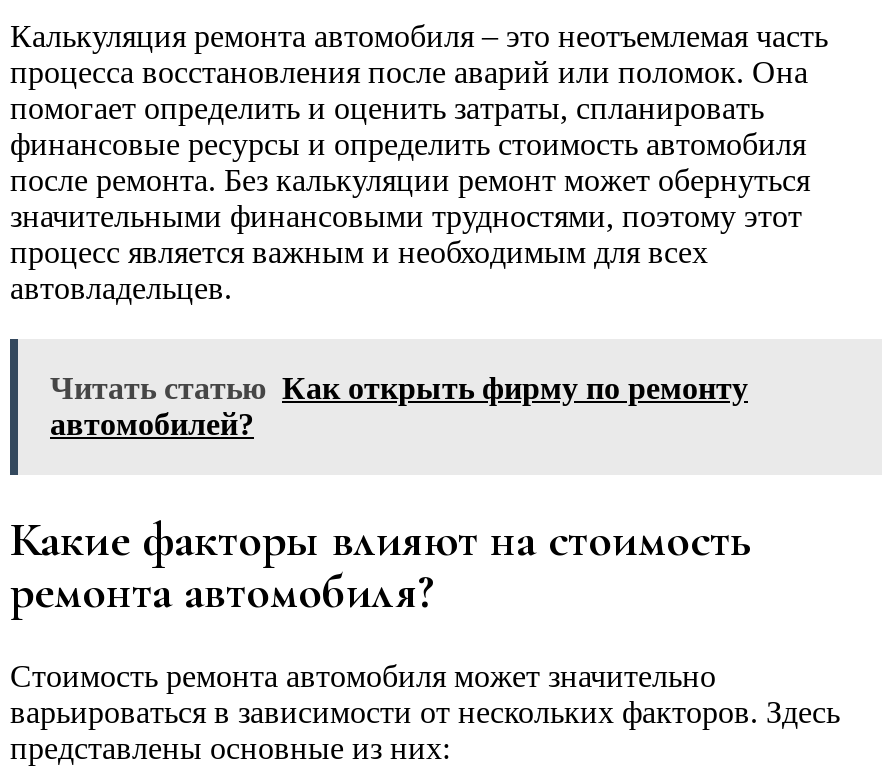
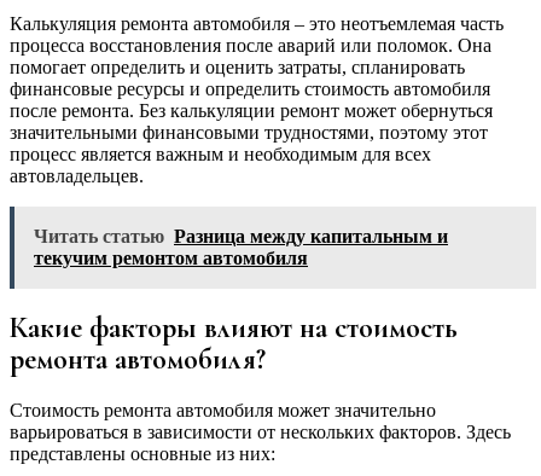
[50,371,748,441] Читать статью Как открыть фирму по ремонту | автомобилей? -> [34,226,448,268] Читать статью Разница между капитальным и | текучим ремонтом автомобиля

